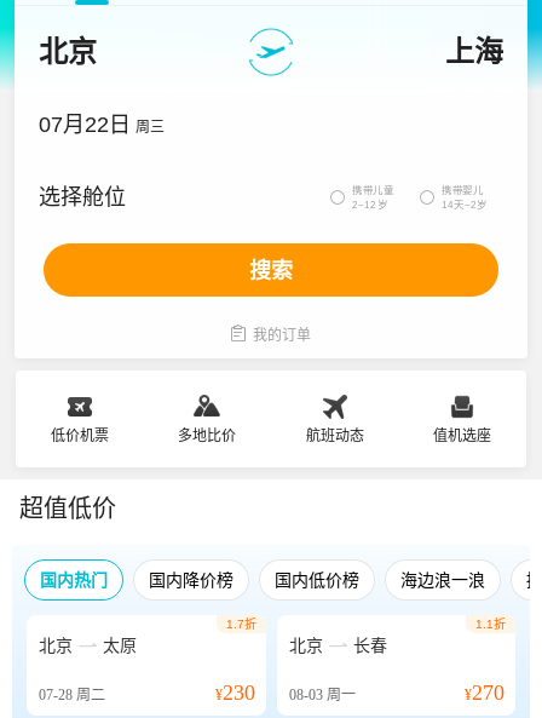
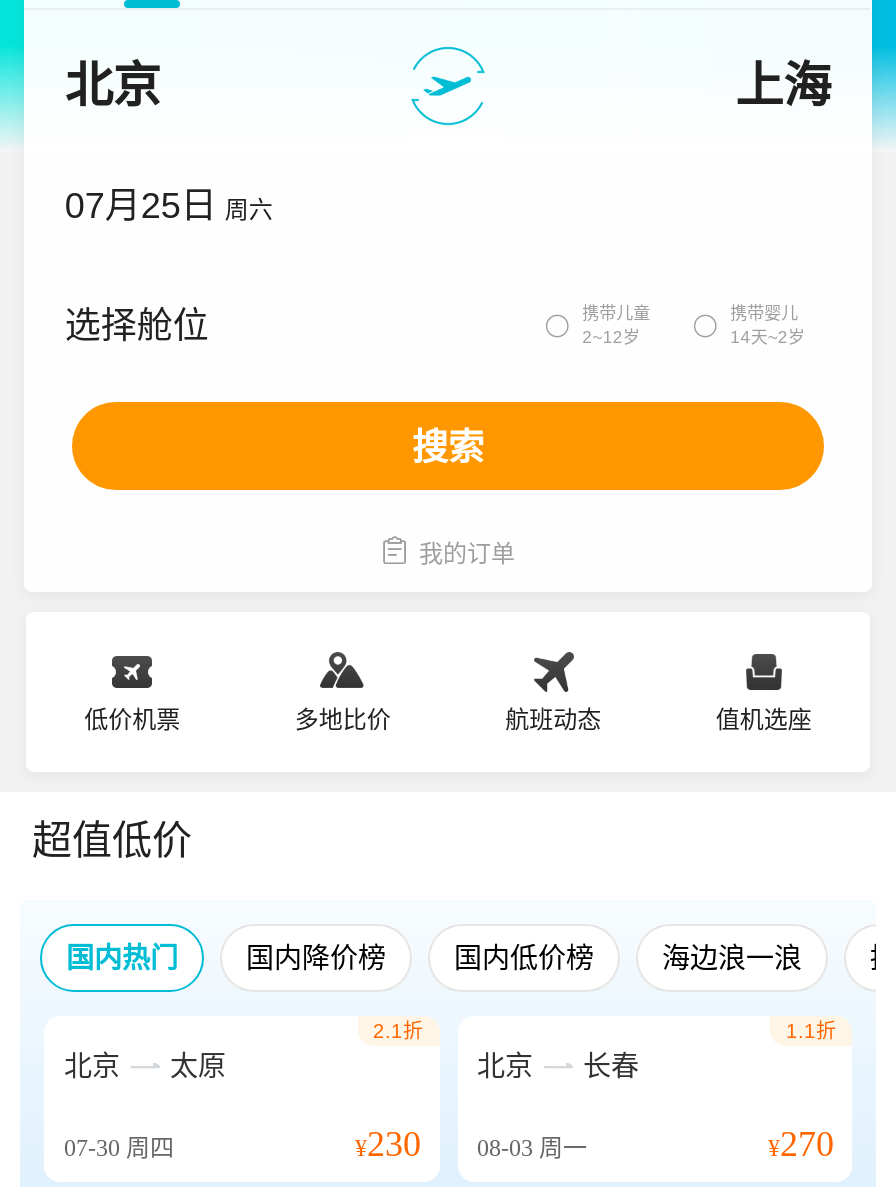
[39,113,165,137] 07月22日 周三 -> [65,186,273,226] 07月25日 周六
[226,618,256,631] 1.7折 -> [373,1020,423,1042] 2.1折
[39,687,105,703] 07-28周二 -> [64,1134,174,1162] 07-30周四

